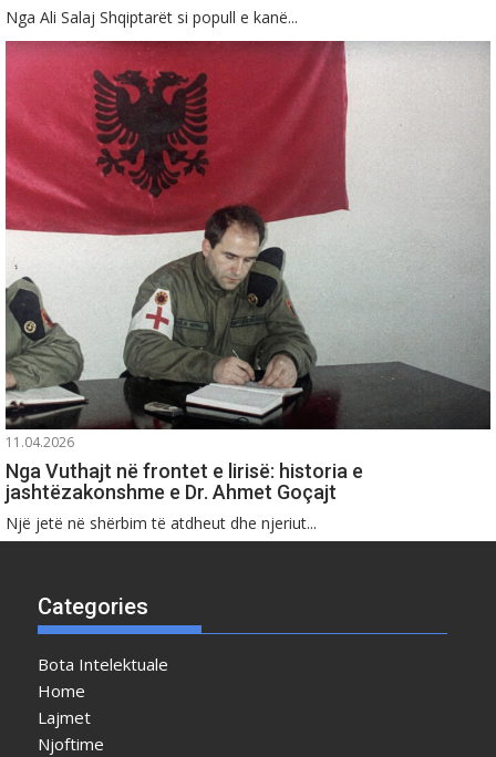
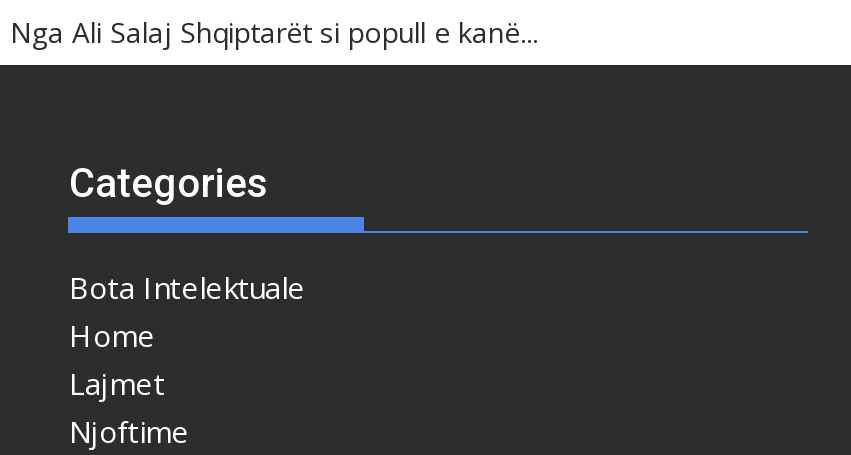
[4,40,492,533] [image] | 11.04.2026 | Nga Vuthajt në frontet e lirisë: historia e | jashtëzakonshme e Dr. Ahmet Goçajt | Një jetë në shërbim të atdheut dhe njeriut... -> none

